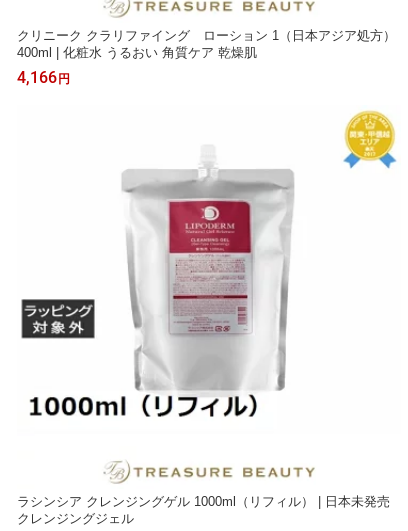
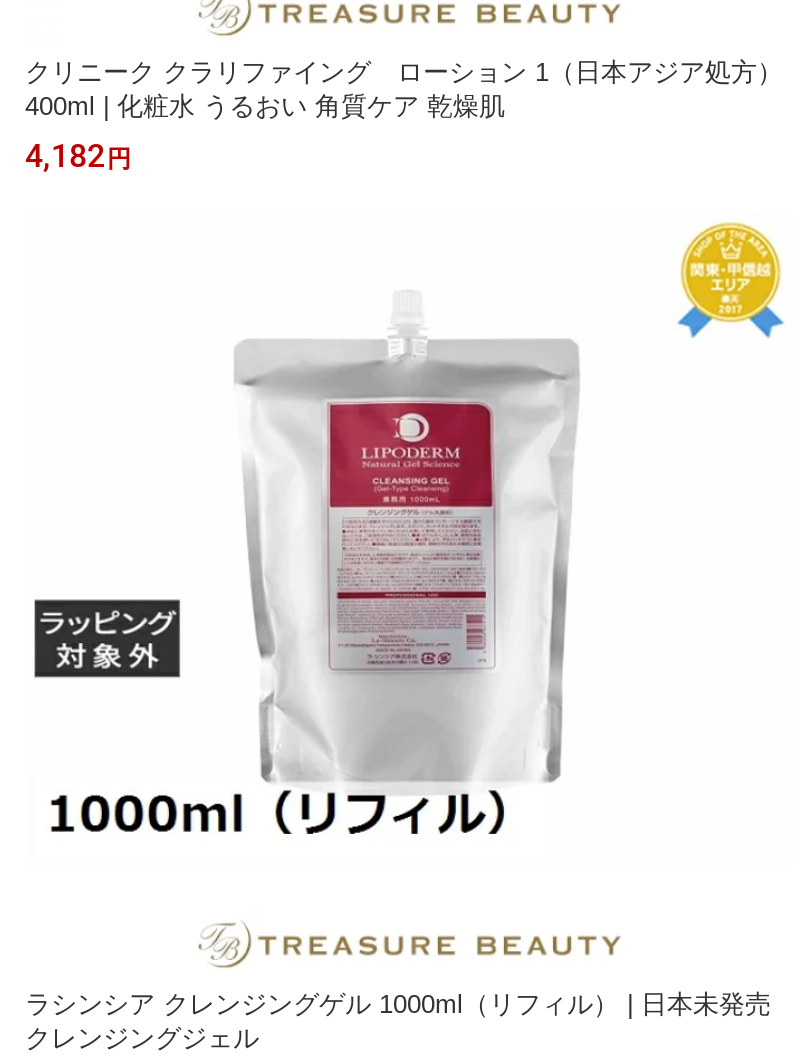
[17,68,70,87] 4,166円 -> [25,137,131,175] 4,182円

